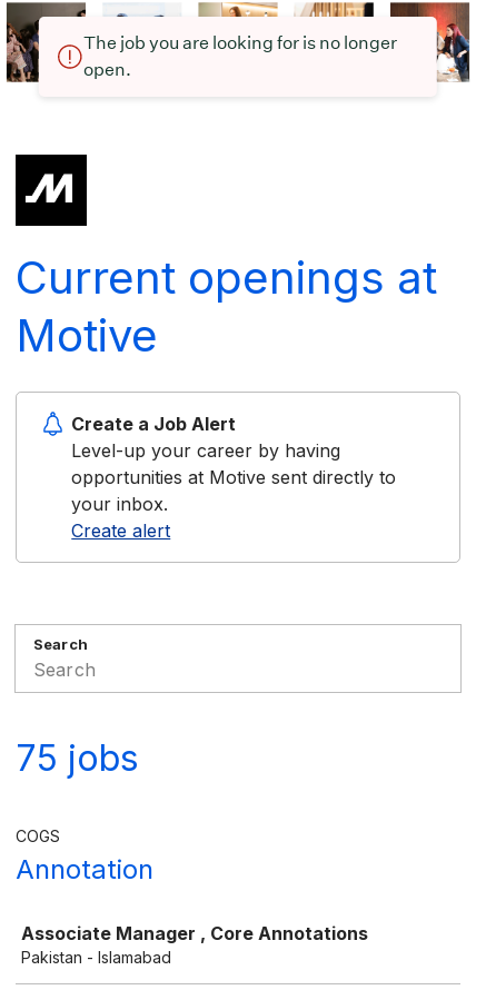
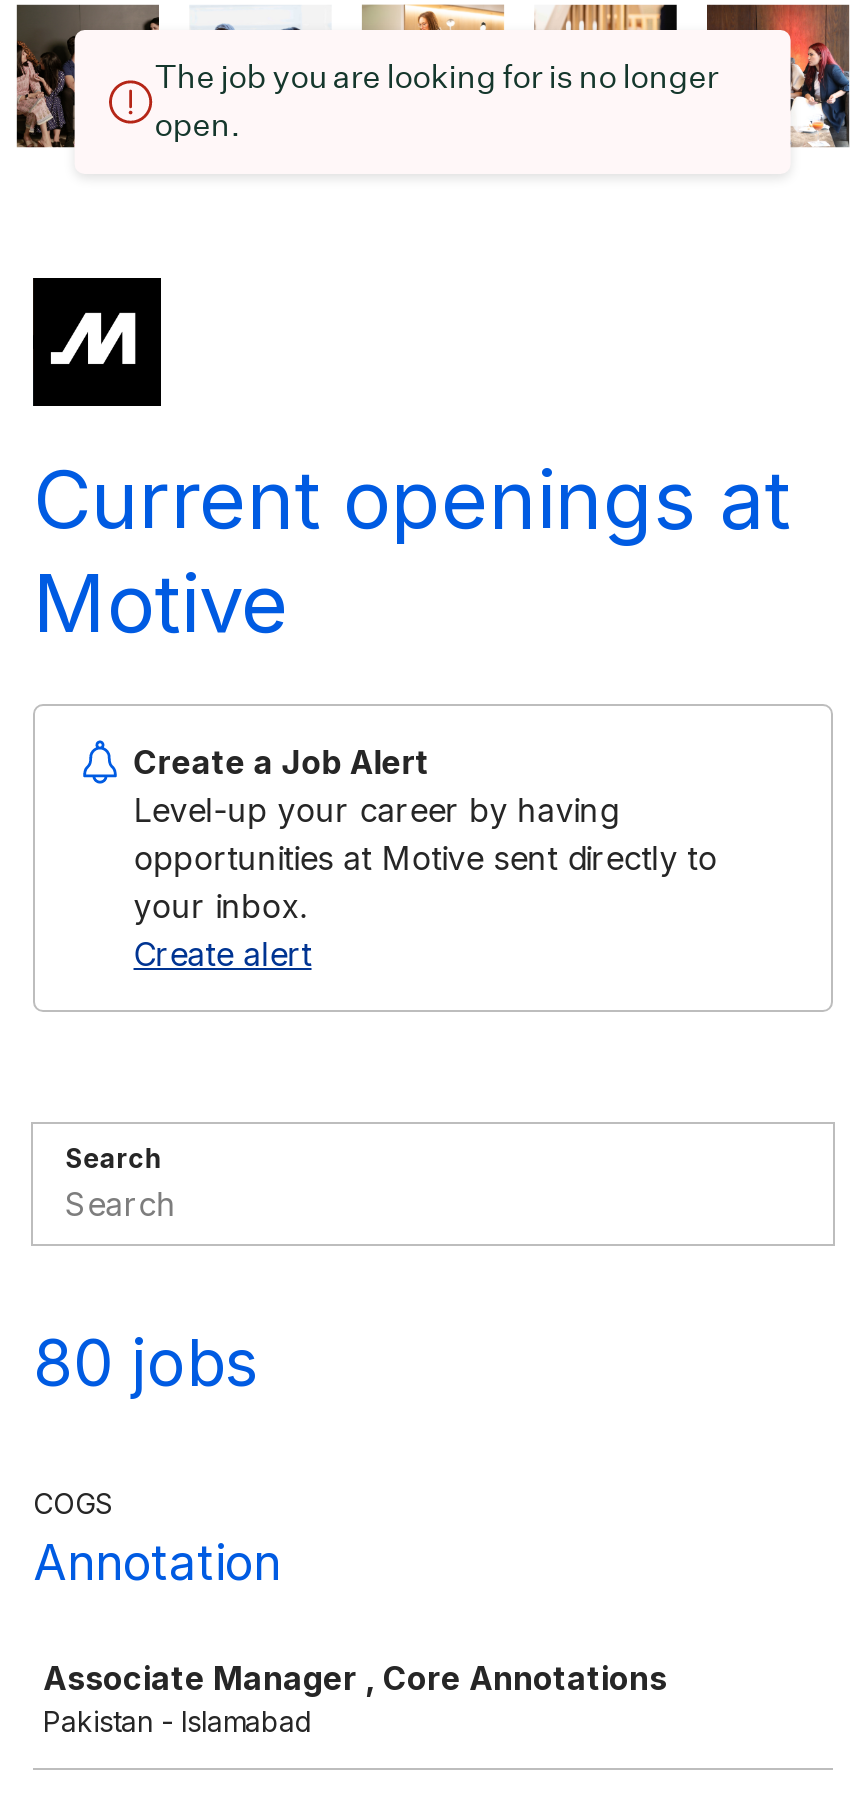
[16,736,139,780] 75 jobs -> [33,1324,259,1402] 80 jobs

